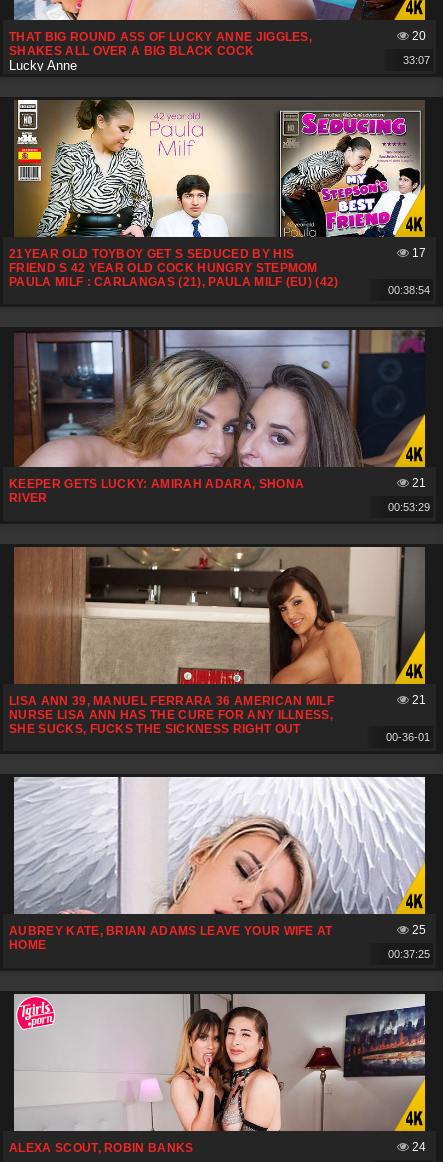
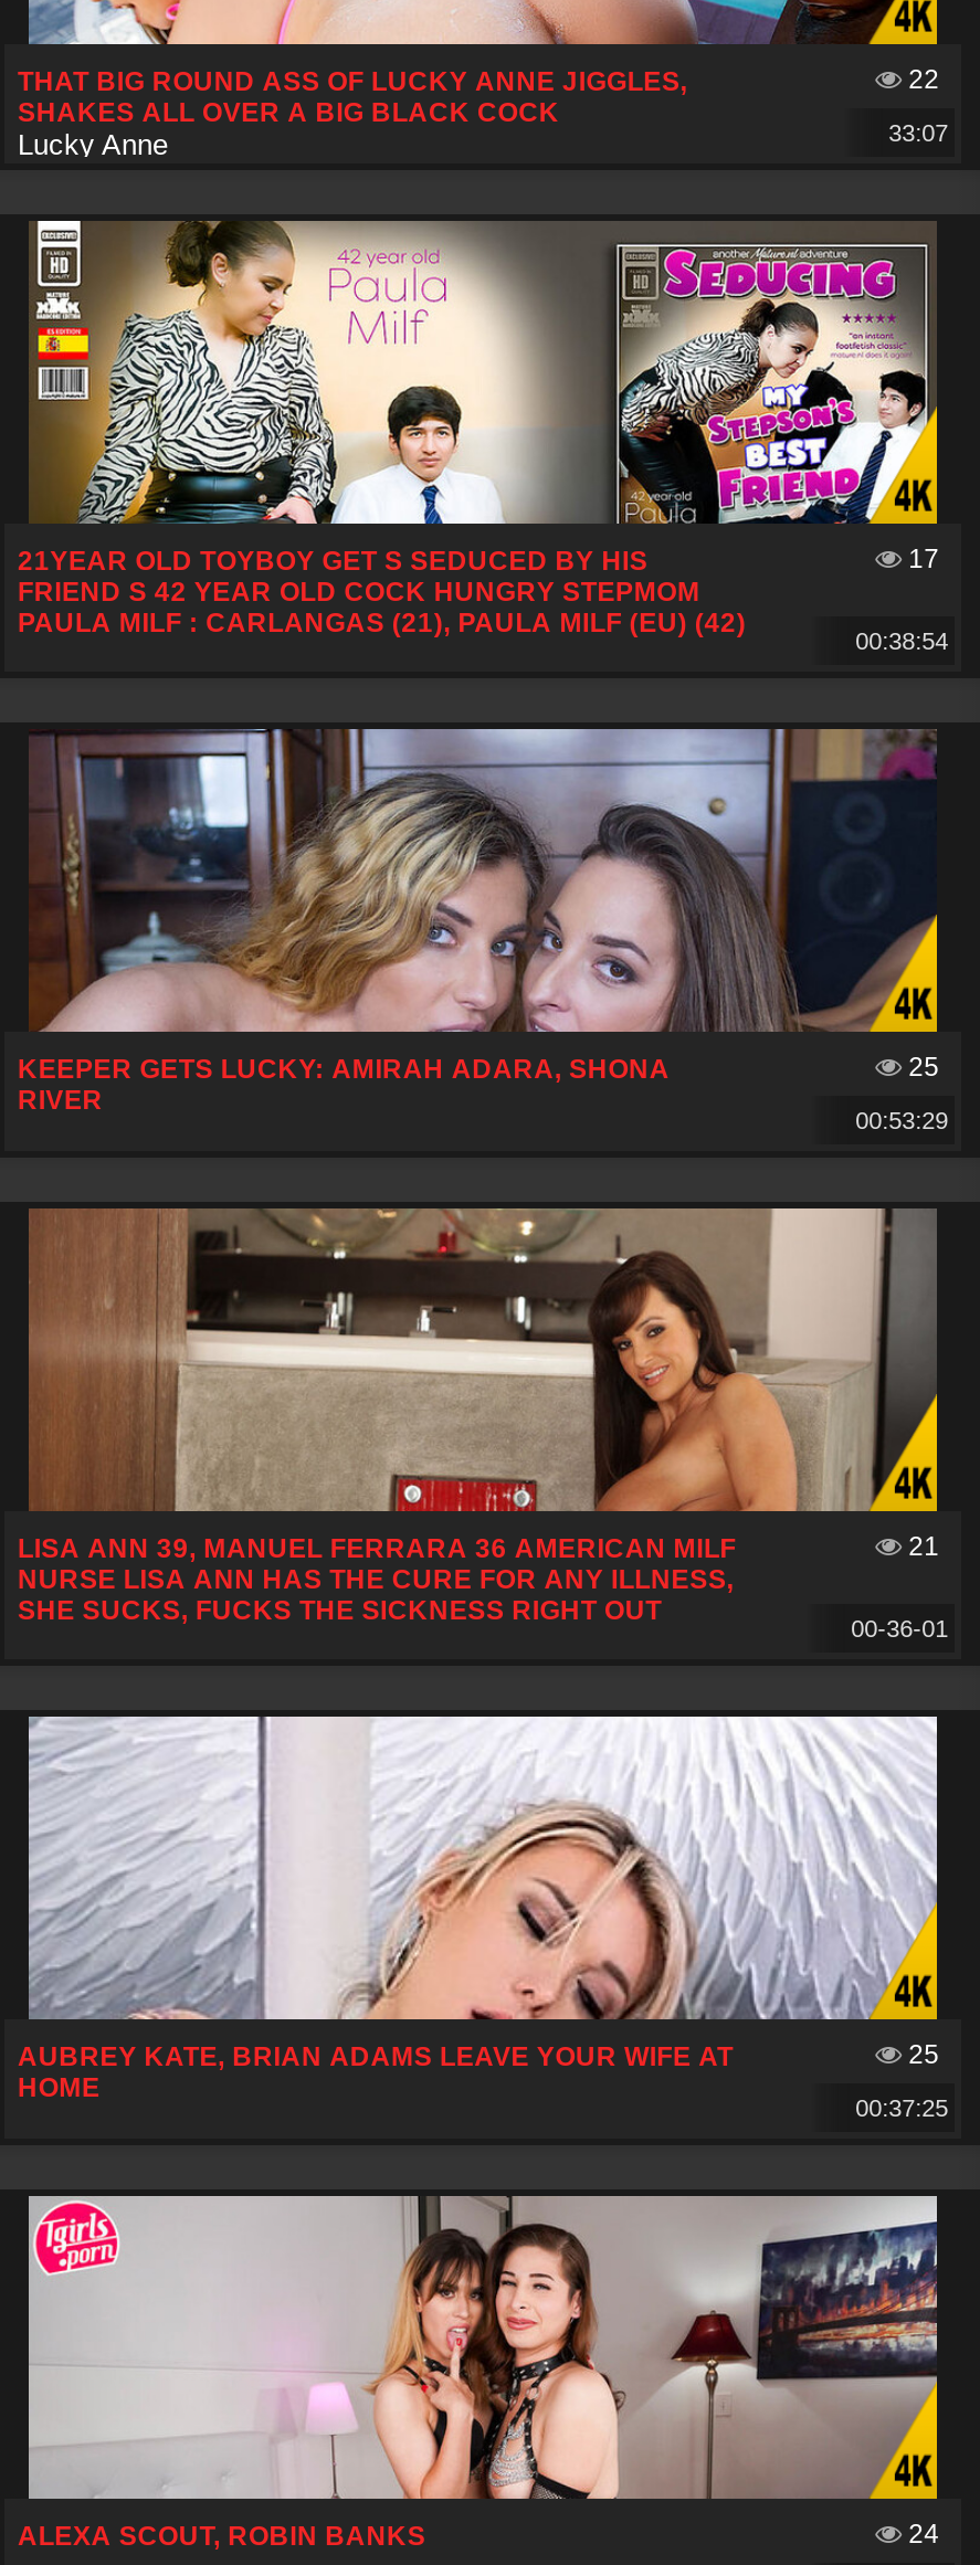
[409,29,426,43] 20 -> [902,64,940,95] 22
[409,476,426,490] 21 -> [902,1051,940,1082] 25

